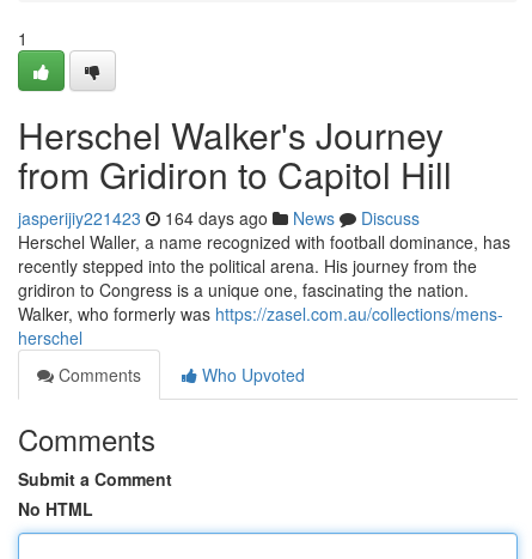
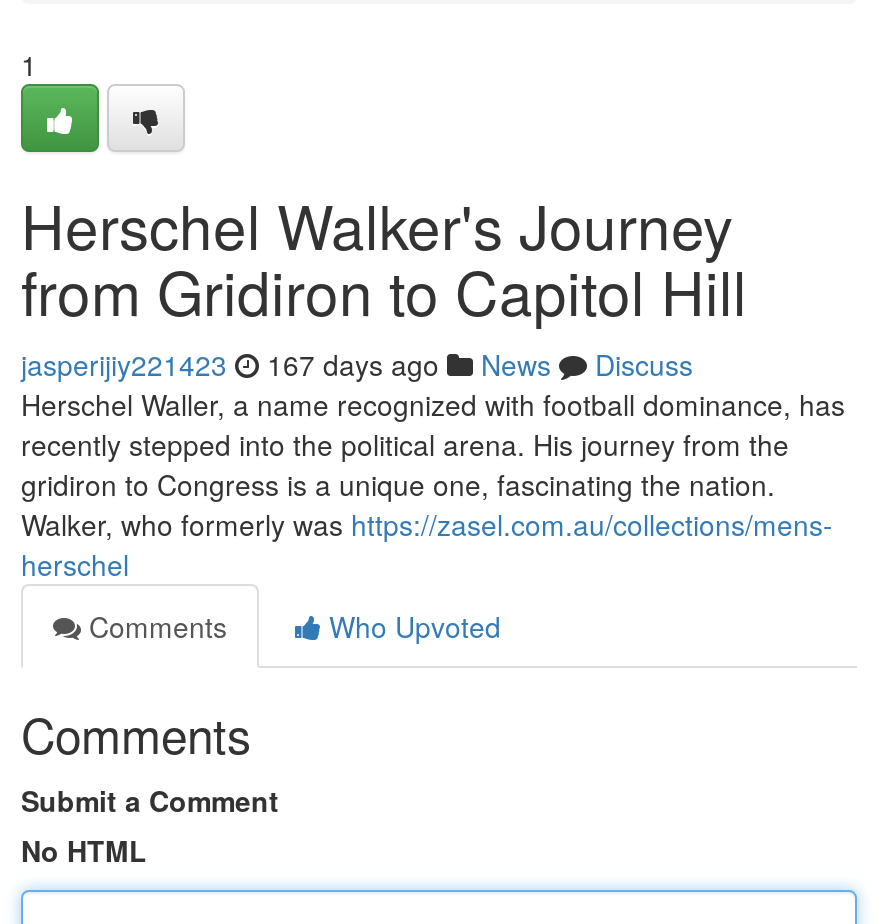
[18,206,420,230] jasperijiy221423 164 days ago News Discuss -> [21,344,693,384] jasperijiy221423 167 days ago News Discuss

